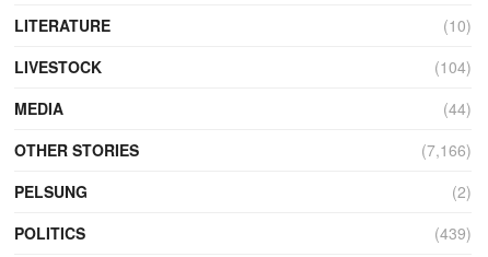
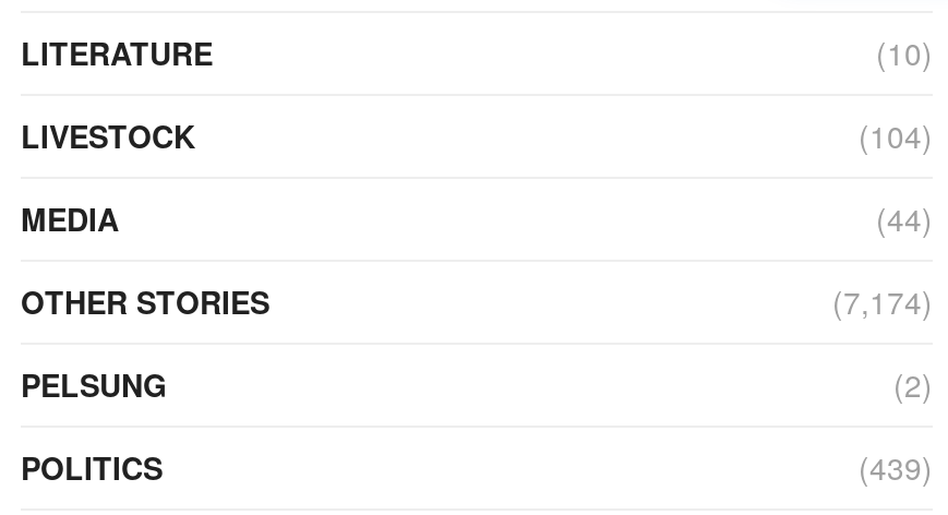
[421,139,472,161] (7,166) -> [832,279,933,323] (7,174)

